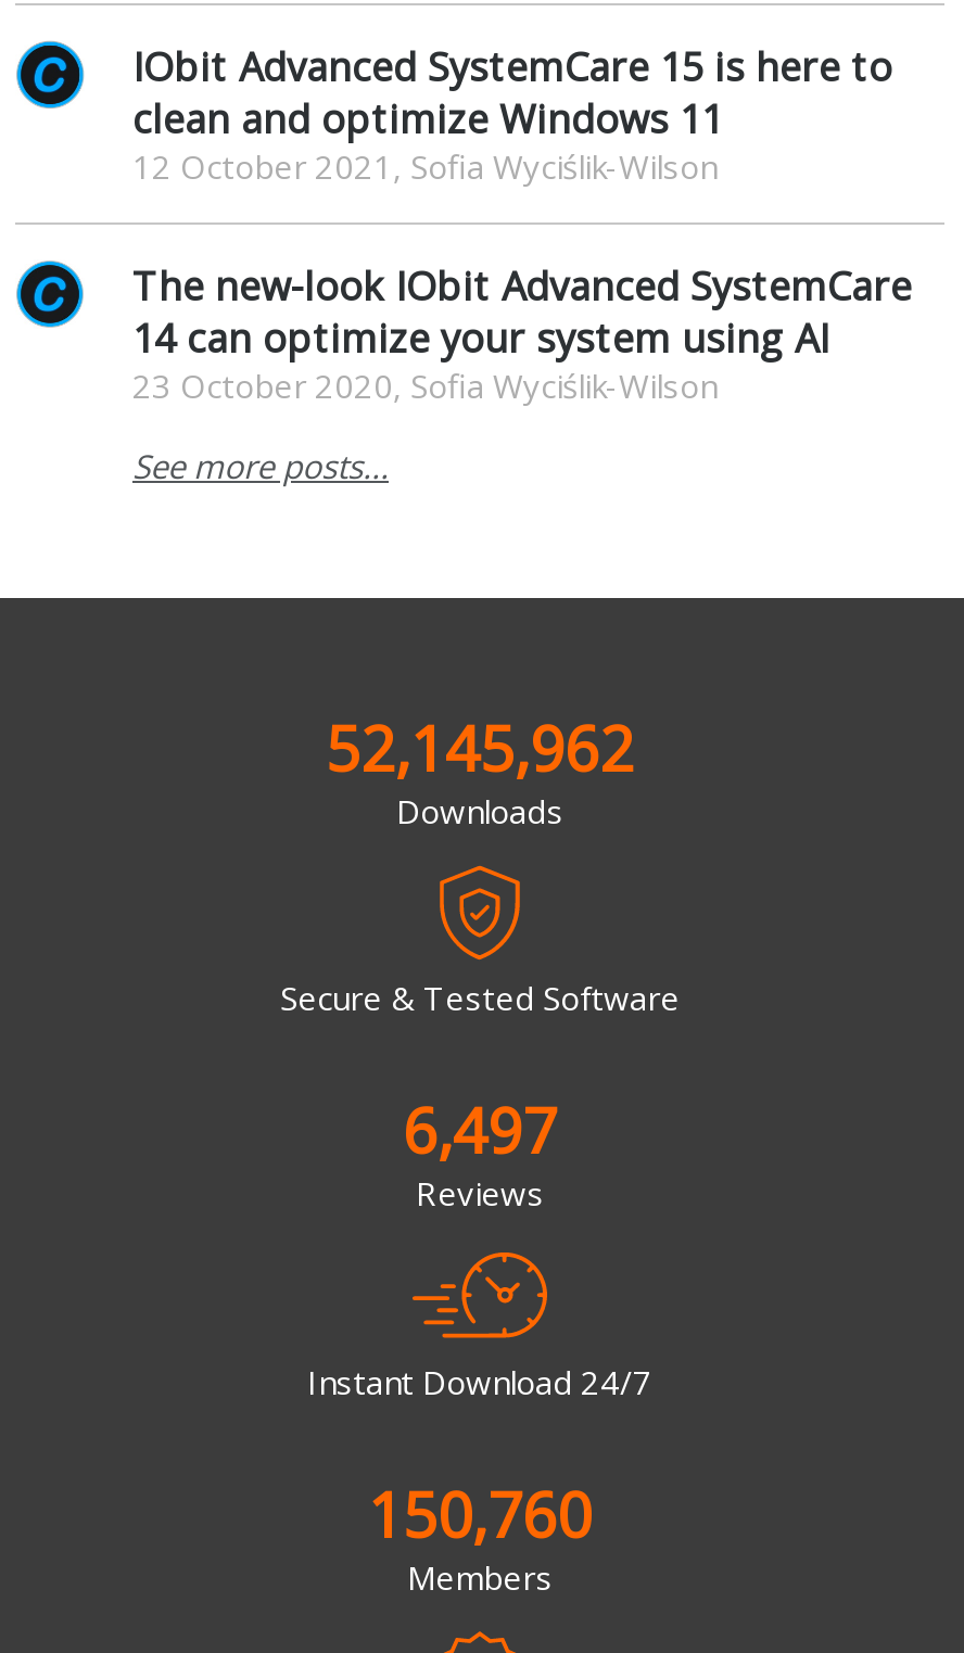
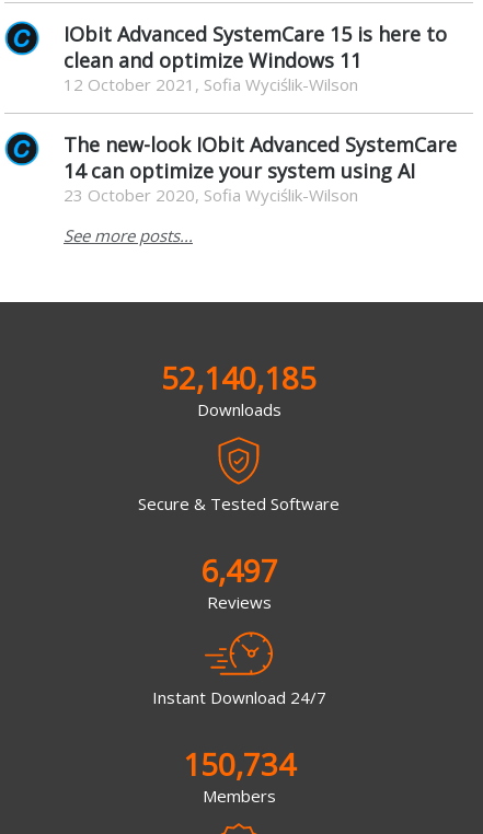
[326,706,634,788] 52,145,962 -> [161,356,317,398] 52,140,185
[368,1472,592,1555] 150,760 -> [182,743,295,784] 150,734

